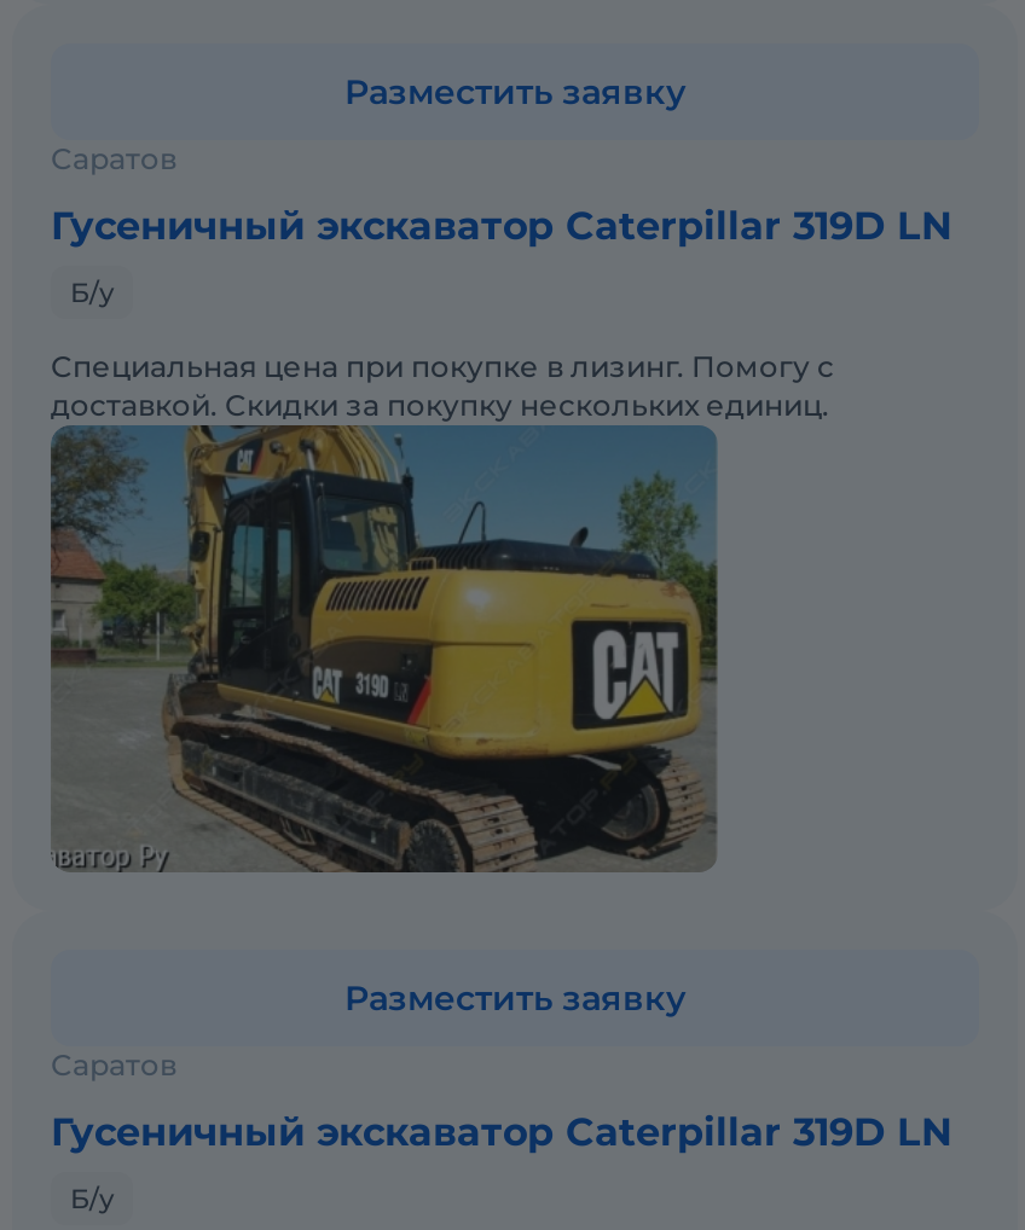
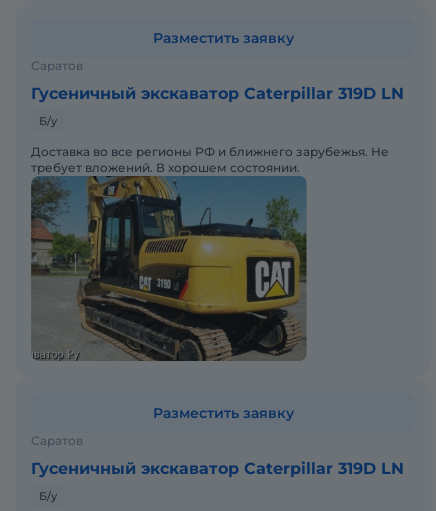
[51,348,834,423] Специальная цена при покупке в лизинг. Помогу с | доставкой. Скидки за покупку нескольких единиц. -> [31,144,389,175] Доставка во все регионы РФ и ближнего зарубежья. Не | требует вложений. В хорошем состоянии.

